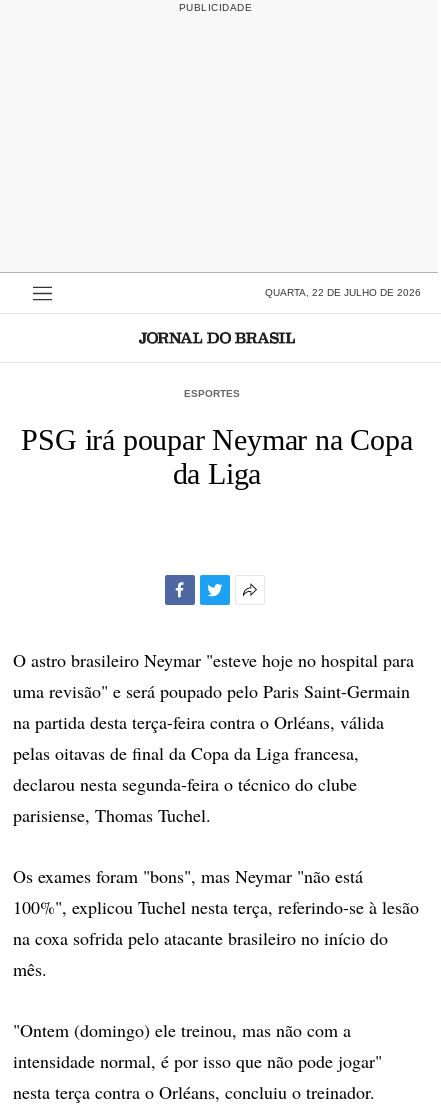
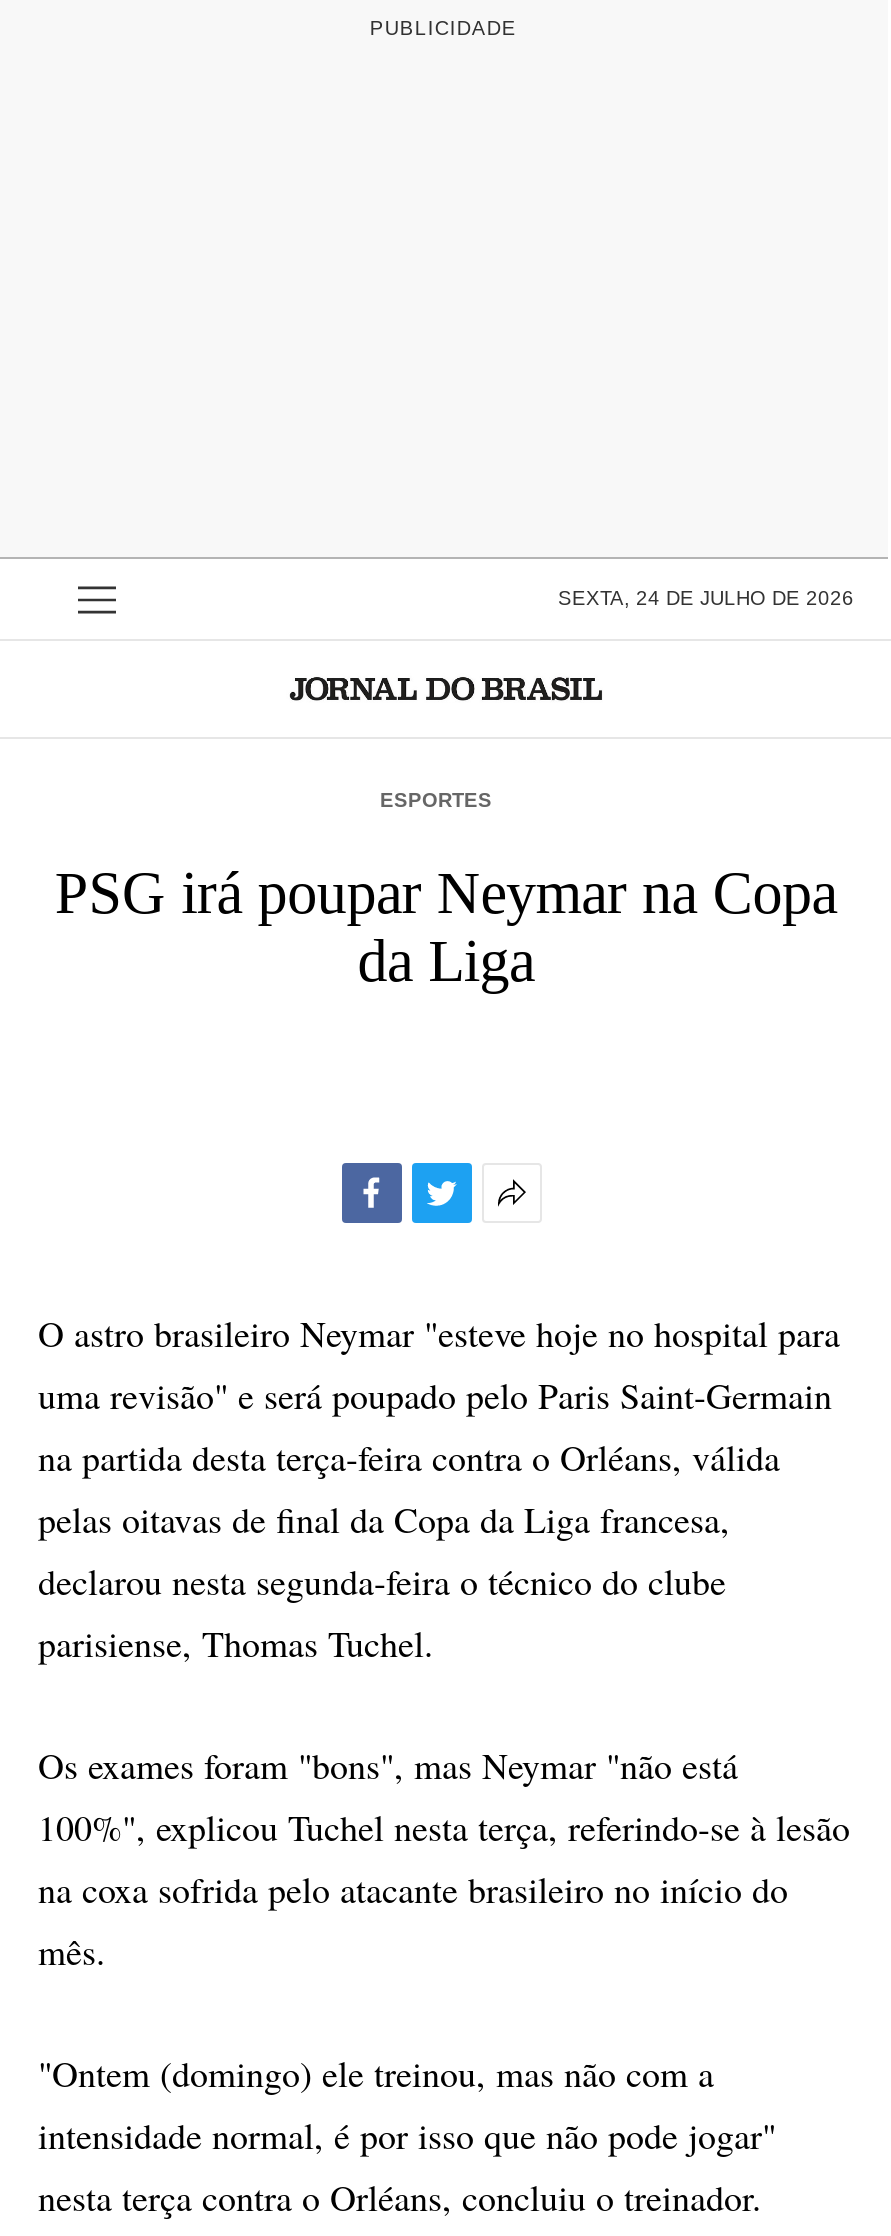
[265,287,421,298] QUARTA, 22 DE JULHO DE 2026 -> [558,587,854,609] SEXTA, 24 DE JULHO DE 2026

